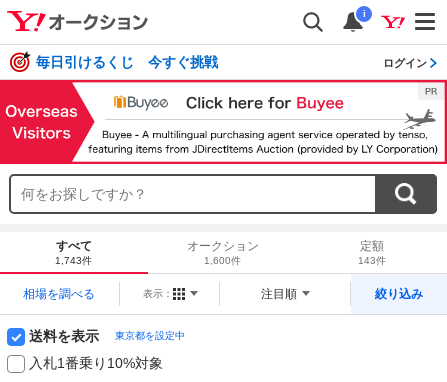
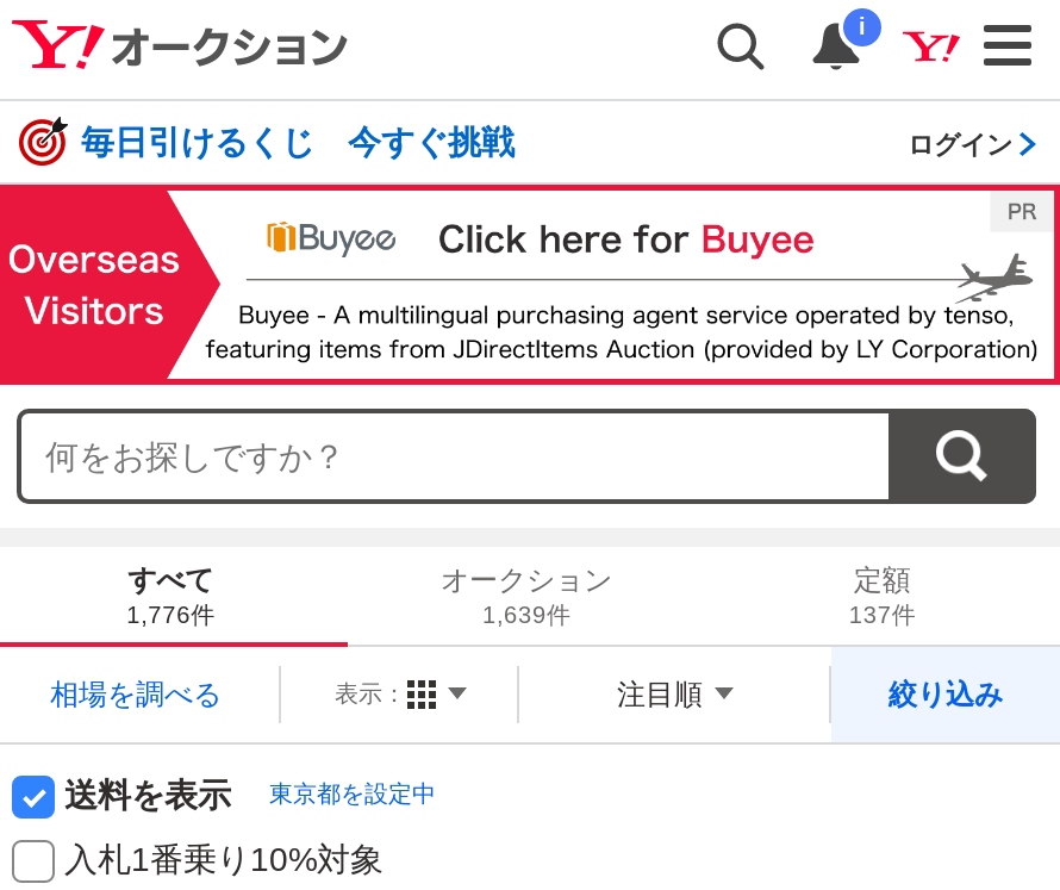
[55,255,92,266] 1,743件 -> [127,601,215,627] 1,776件
[204,255,241,266] 1,600件 -> [482,601,570,627] 1,639件
[358,255,386,266] 143件 -> [849,601,915,627] 137件

